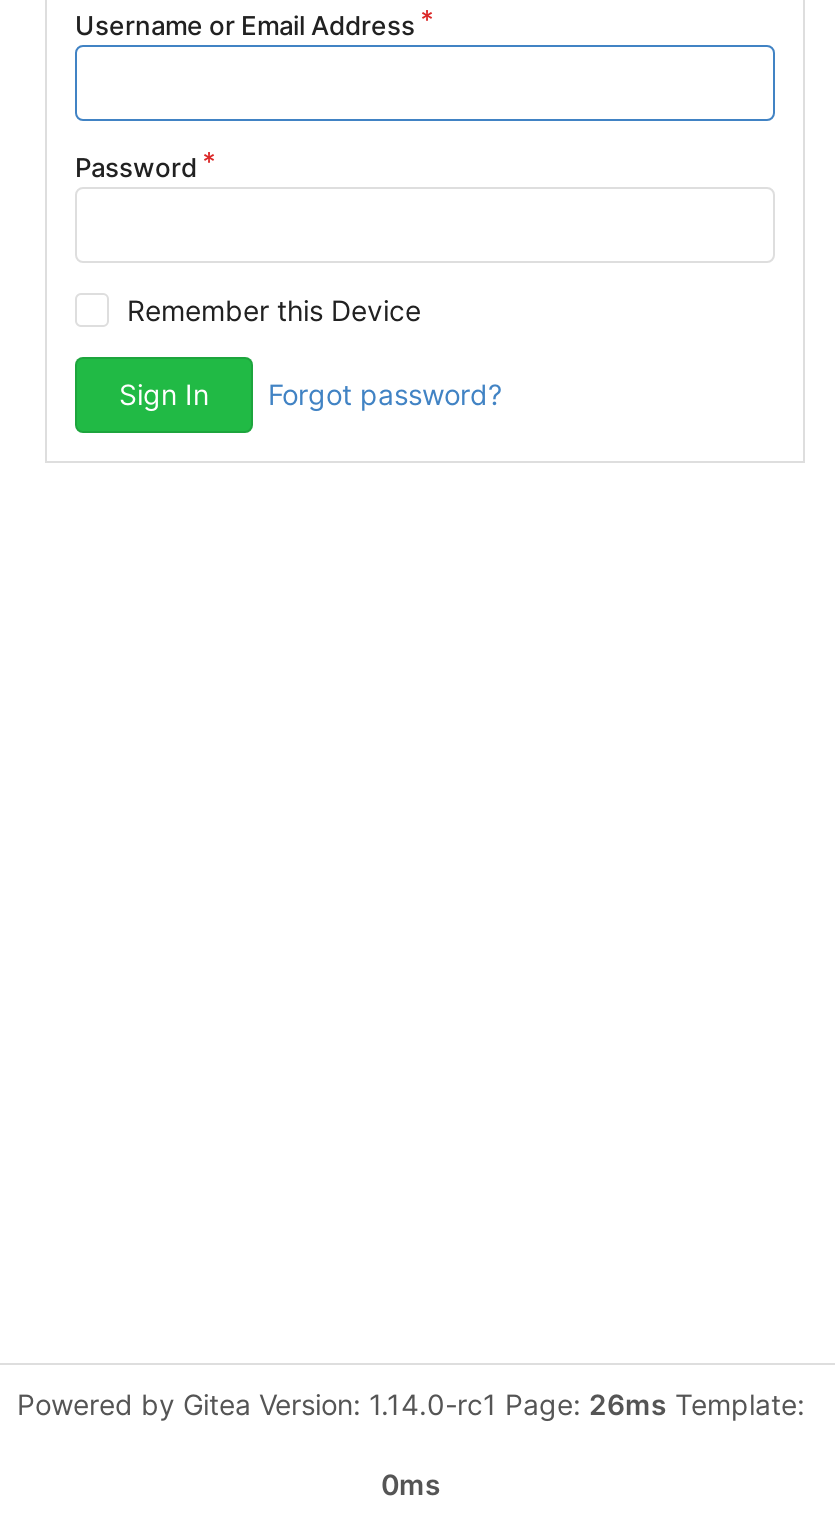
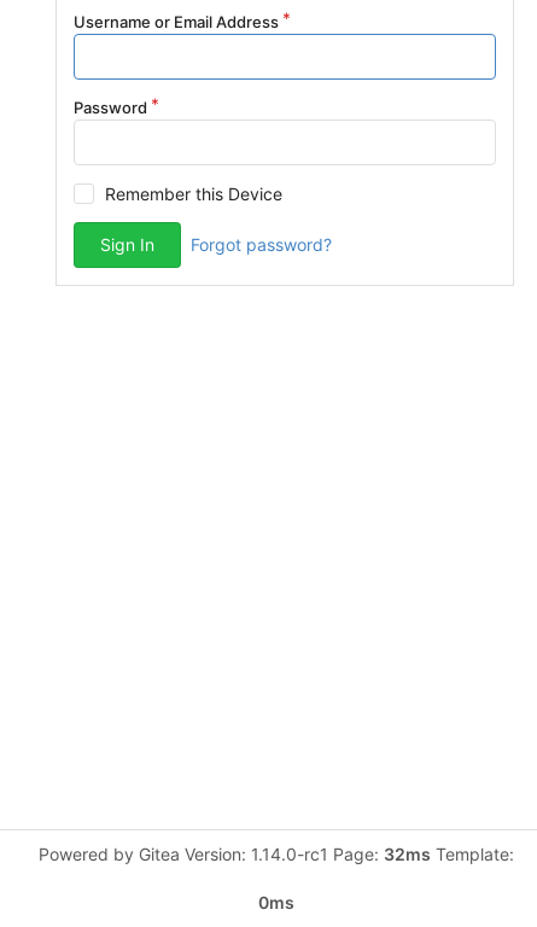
[17,1387,805,1421] Powered by Gitea Version: 1.14.0-rc1 Page: 26ms Template: -> [39,844,514,864] Powered by Gitea Version: 1.14.0-rc1 Page: 32ms Template:

